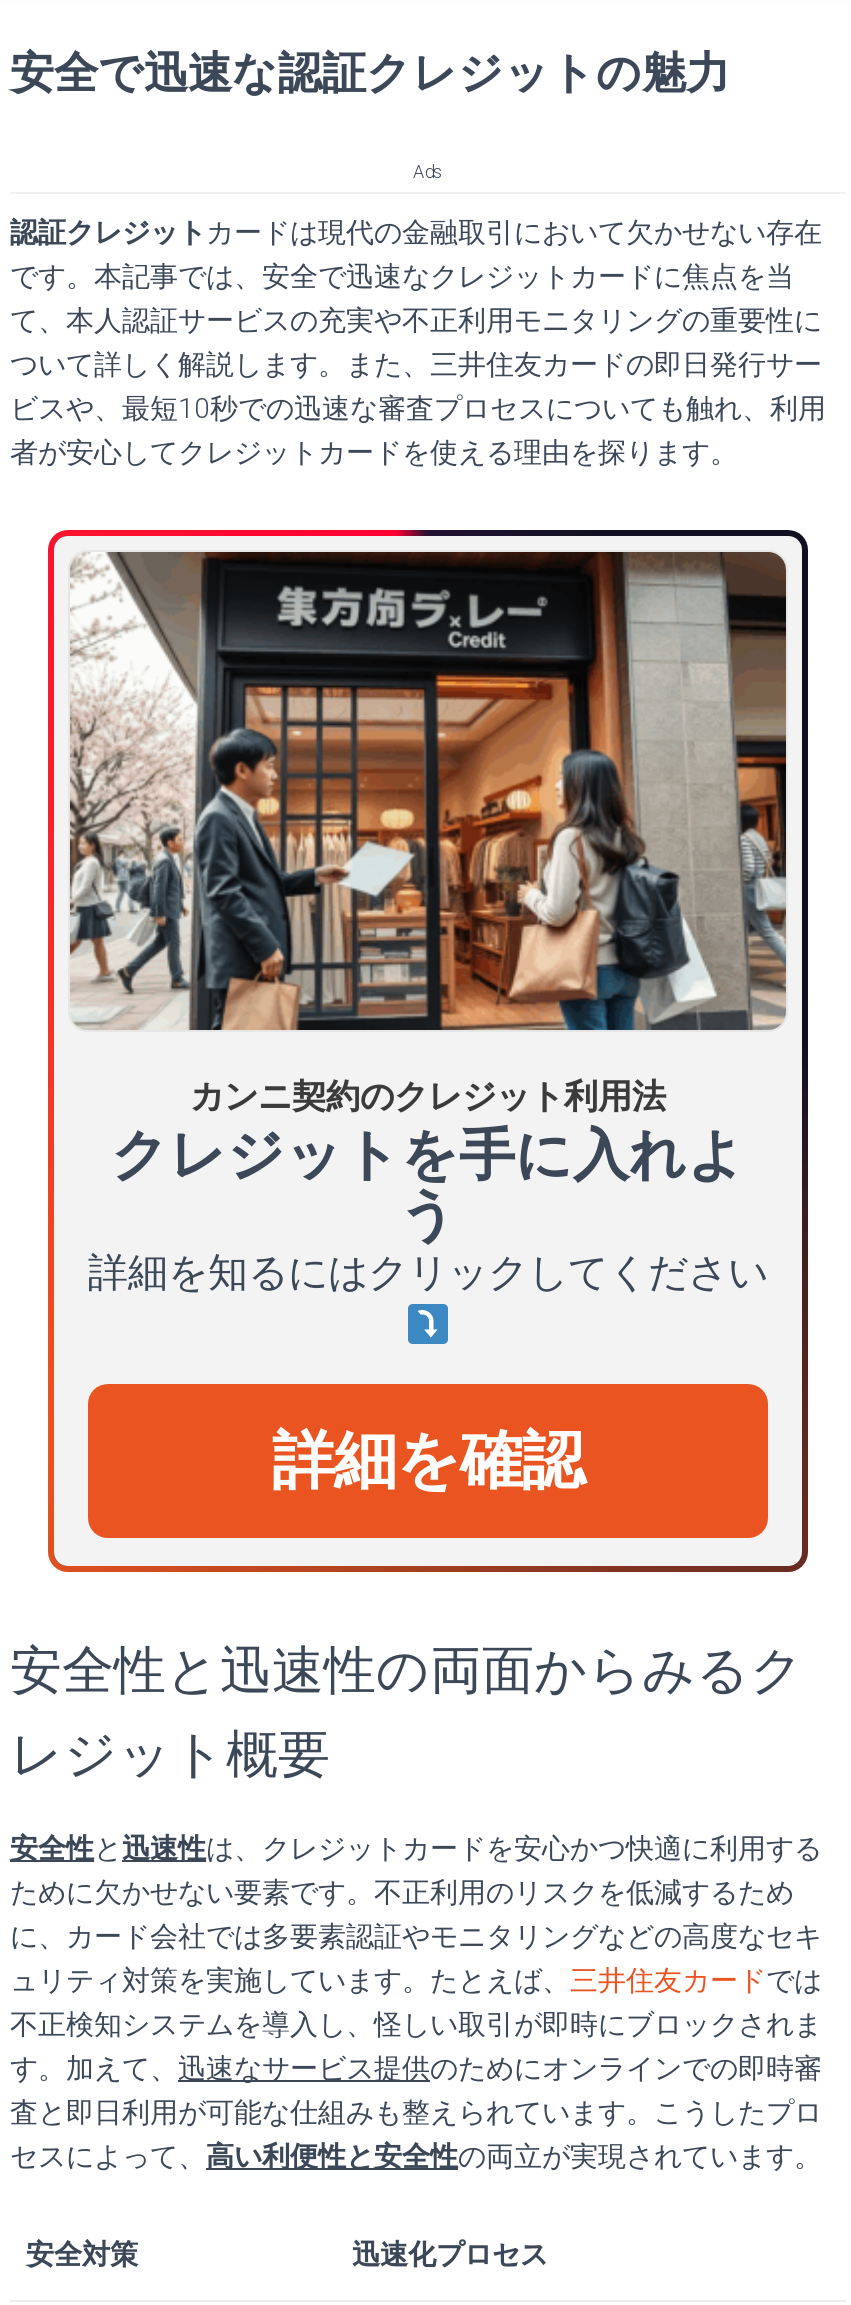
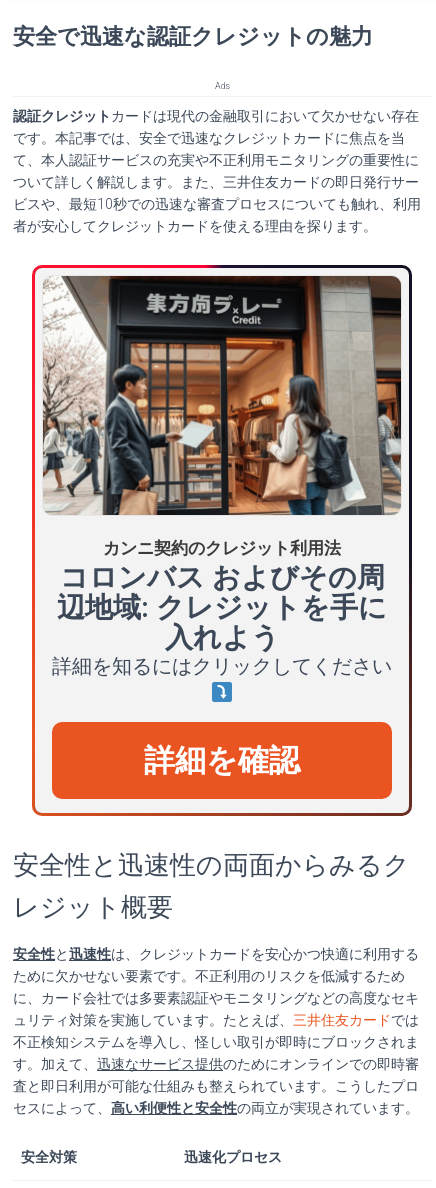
[111,1121,745,1247] クレジットを手に入れよ | う -> [57,561,387,654] コロンバス およびその周 | 辺地域: クレジットを手に | 入れよう

